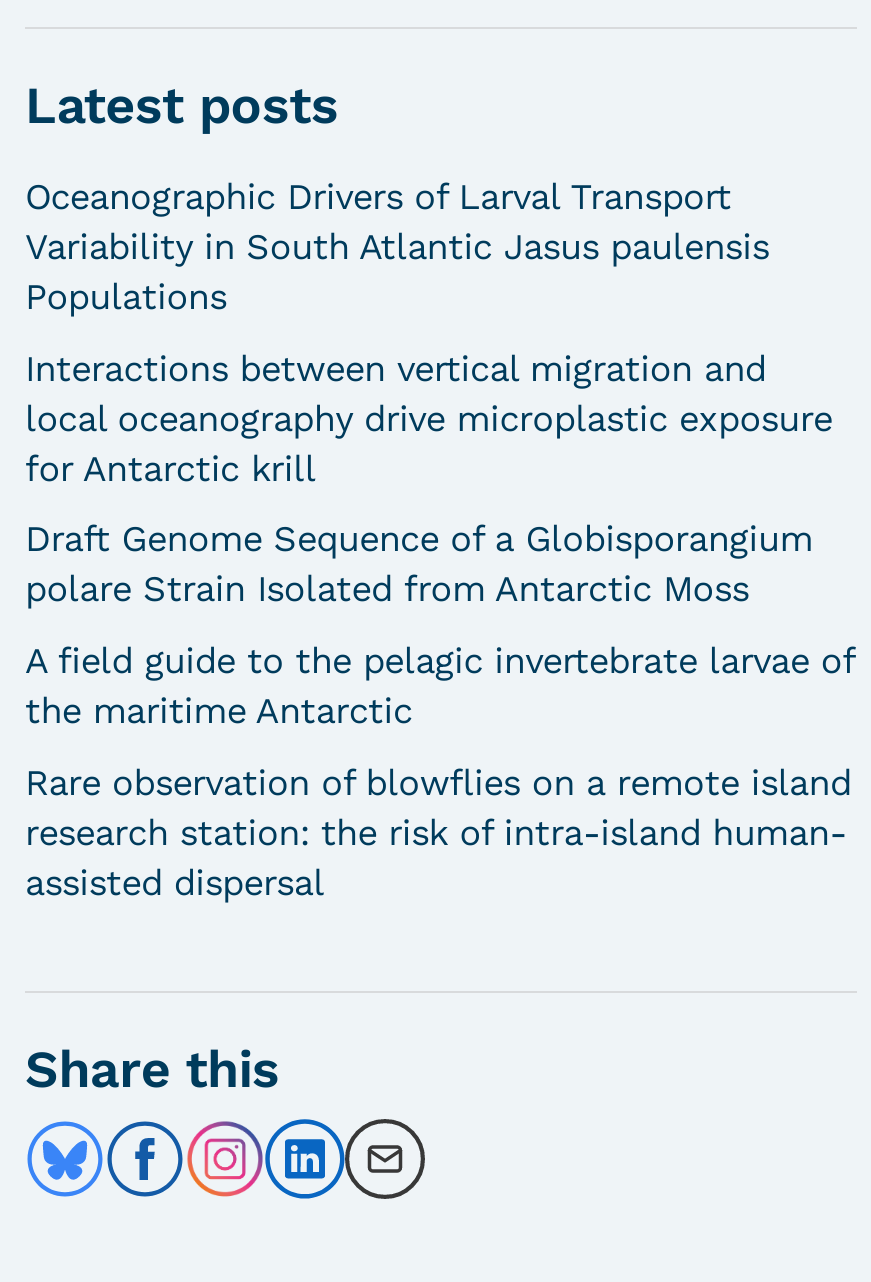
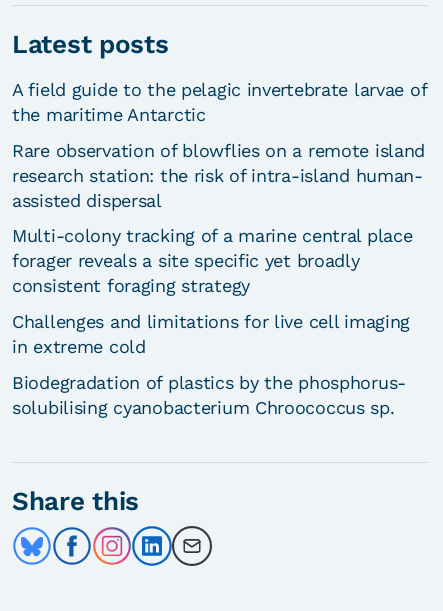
[25,175,833,610] Oceanographic Drivers of Larval Transport | Variability in South Atlantic Jasus paulensis | Populations | Interactions between vertical migration and | local oceanography drive microplastic exposure | for Antarctic krill | Draft Genome Sequence of a Globisporangium | polare Strain Isolated from Antarctic Moss -> none
moved [25,639,854,902] -> [12,79,426,211]: A field guide to the pelagic invertebrate larvae of | the maritime Antarctic | Rare observation of blowflies on a remote island | research station: the risk of intra-island human- | assisted dispersal
none -> [12,225,412,418] Multi-colony tracking of a marine central place | forager reveals a site specific yet broadly | consistent foraging strategy | Challenges and limitations for live cell imaging | in extreme cold | Biodegradation of plastics by the phosphorus- | solubilising cyanobacterium Chroococcus sp.

